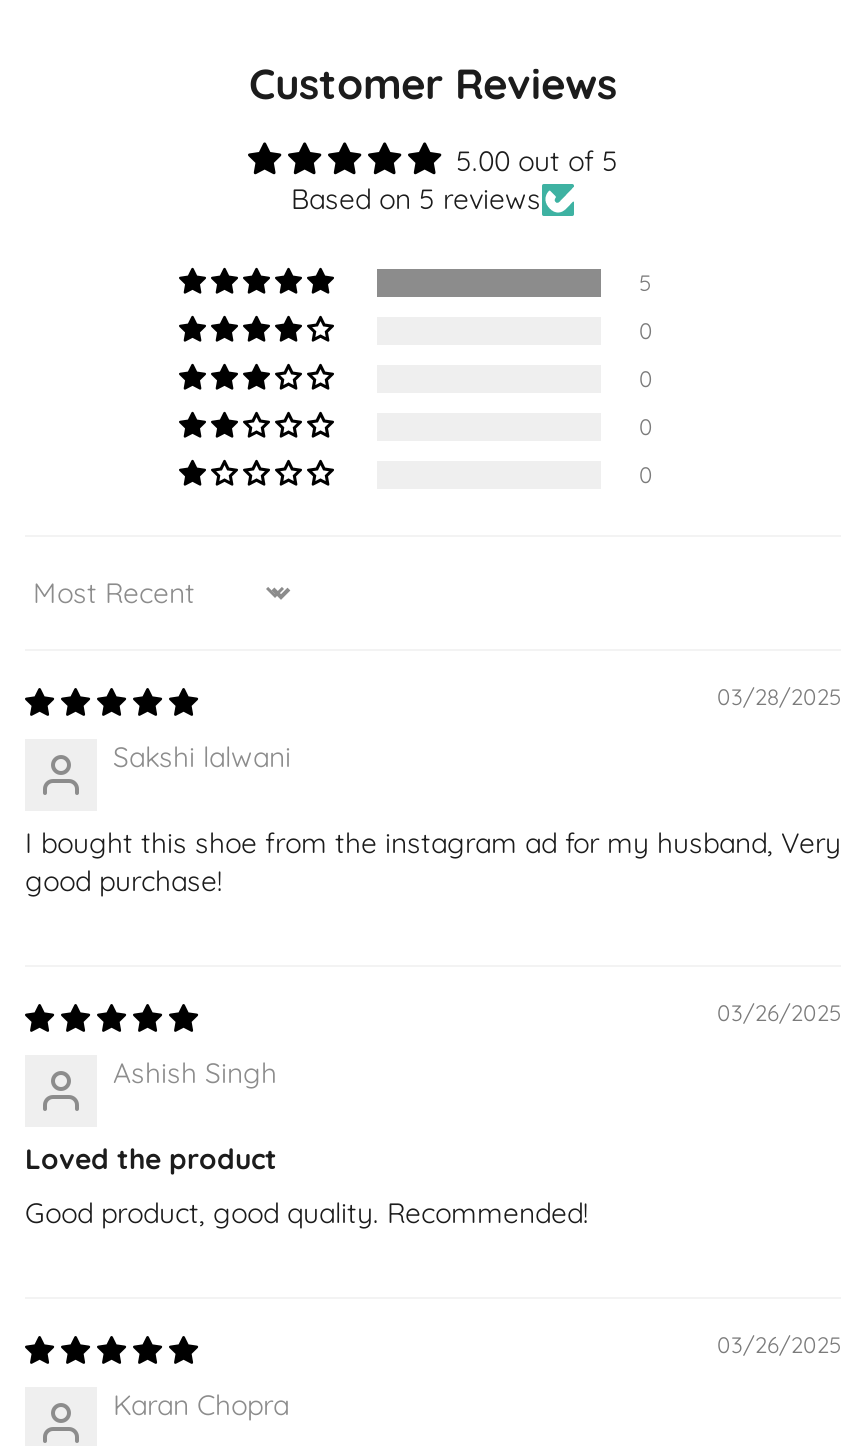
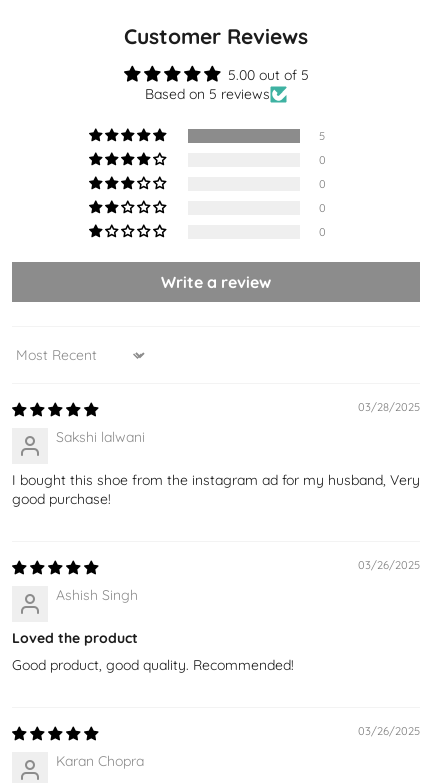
none -> [161,272,271,292] Write a review

